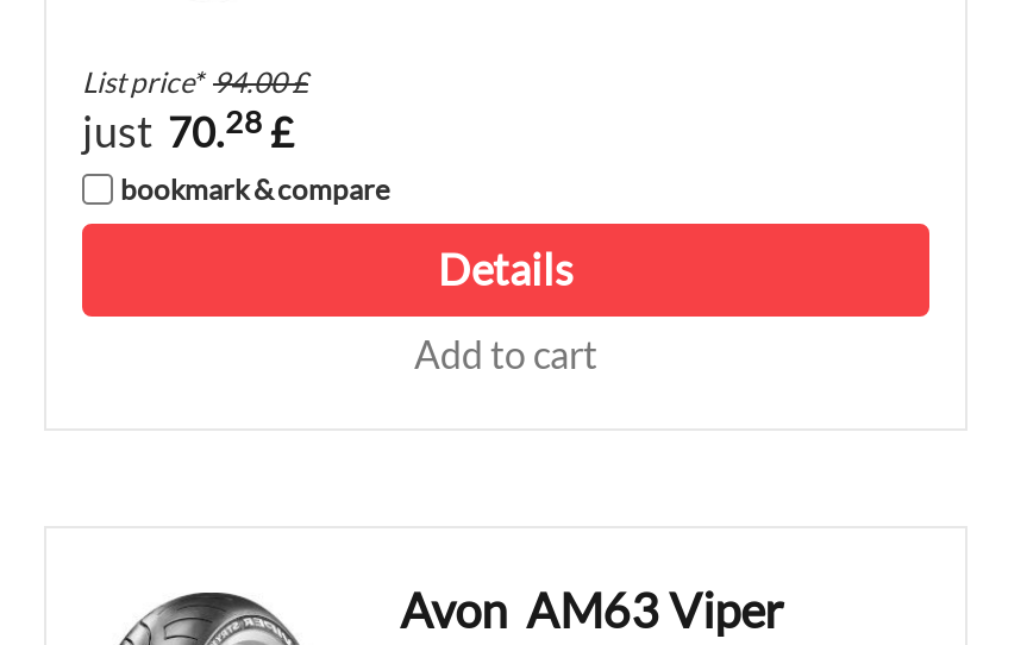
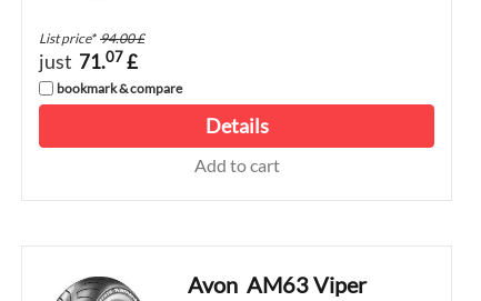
[82,101,294,157] just 70.28 £ -> [39,47,138,73] just 71.07 £

